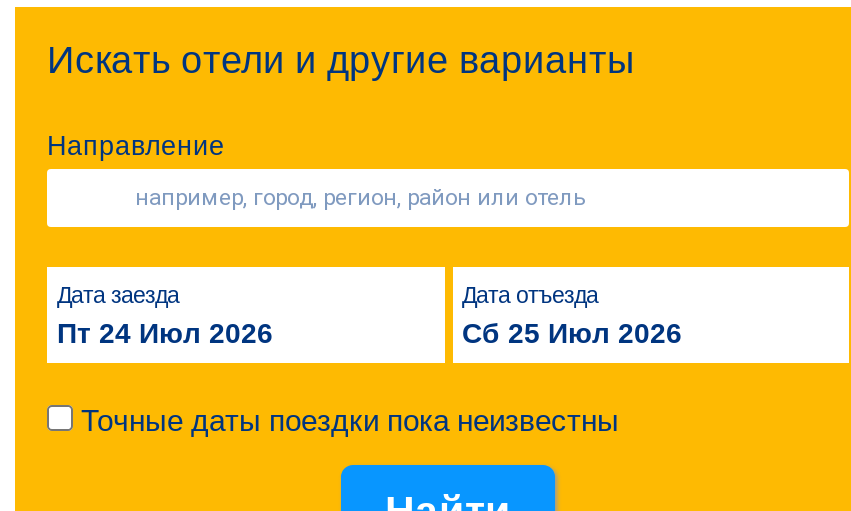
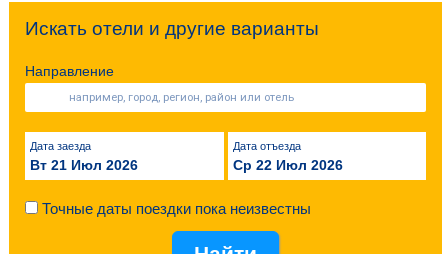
[57,316,273,348] Пт 24 Июл 2026 -> [30,156,138,172] Вт 21 Июл 2026
[462,316,682,348] Сб 25 Июл 2026 -> [232,156,342,172] Ср 22 Июл 2026

